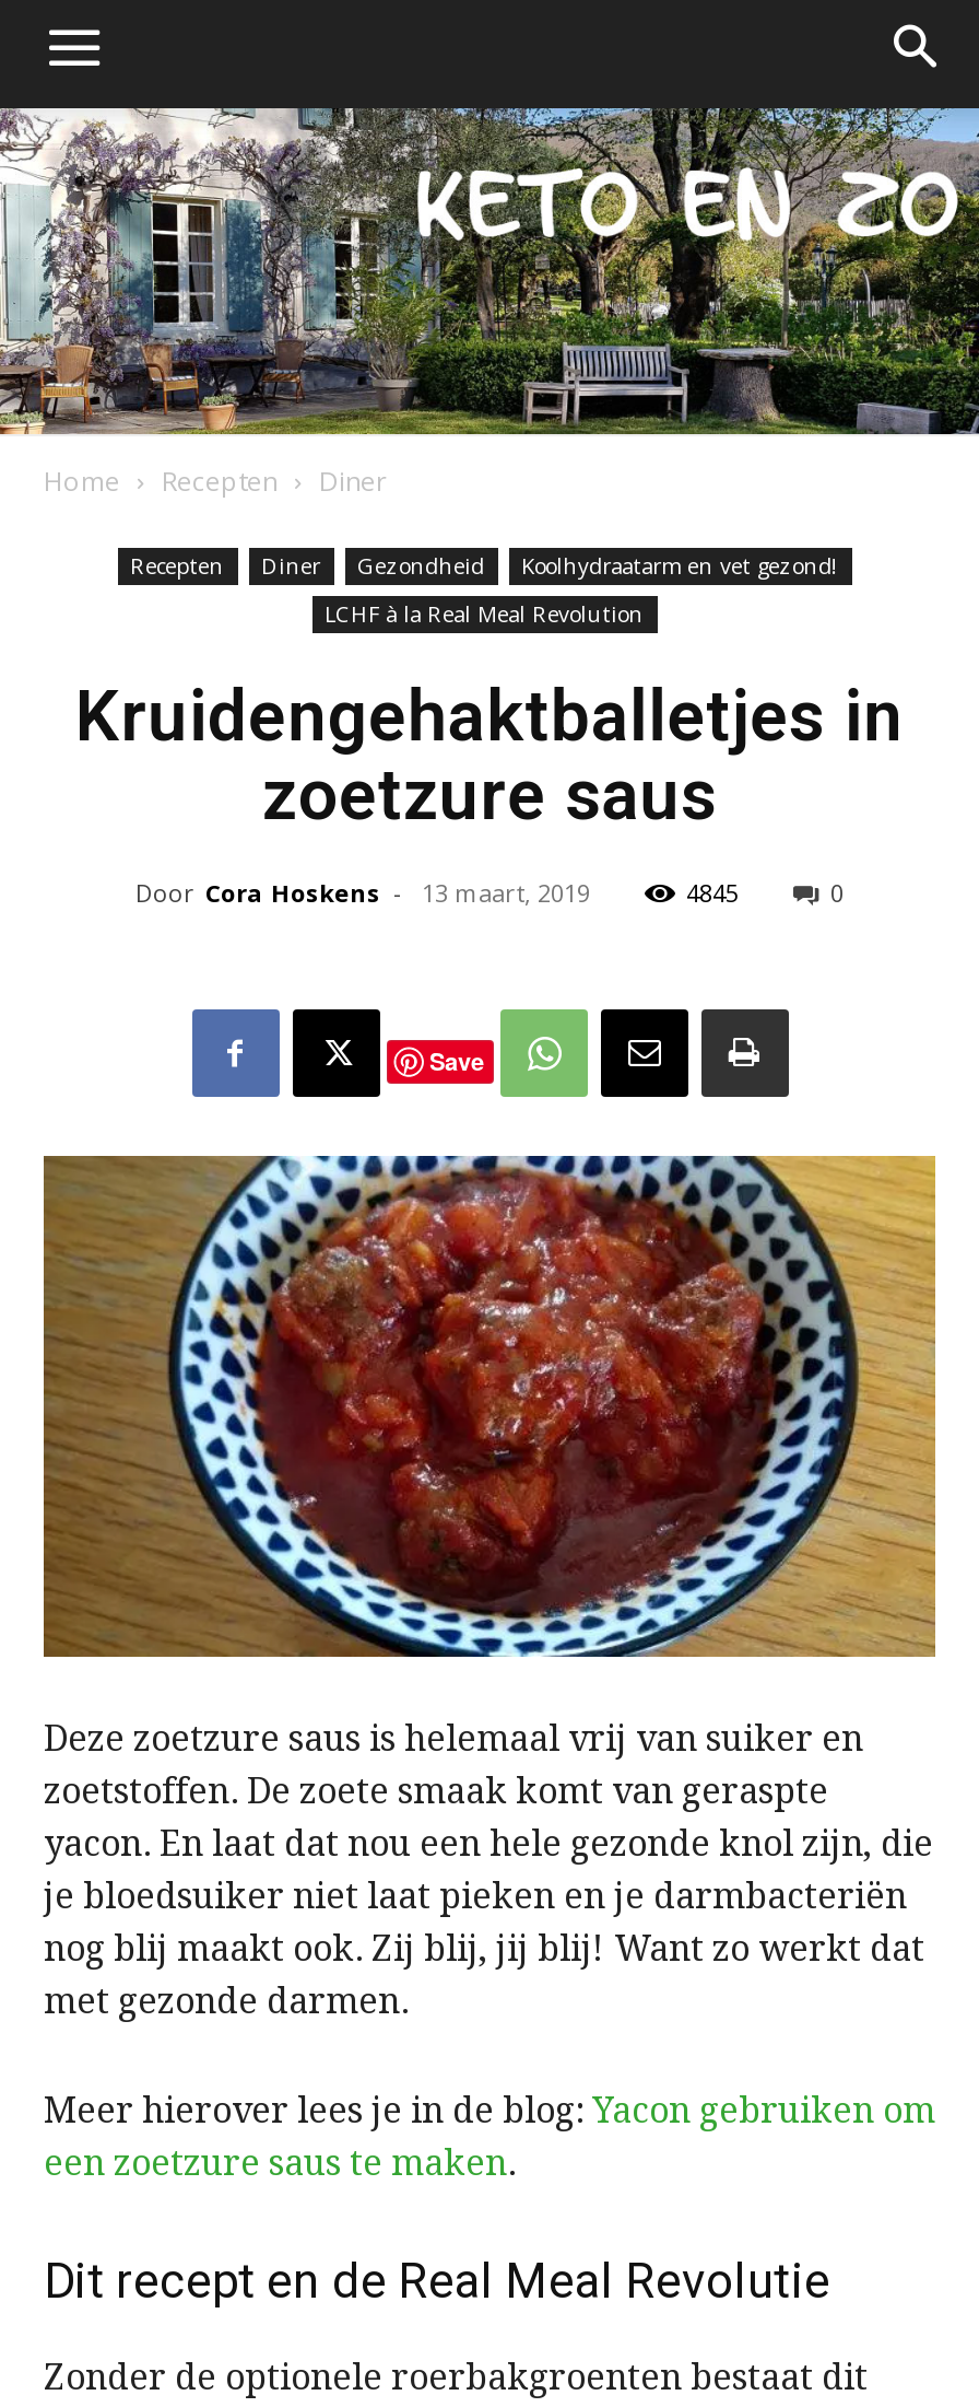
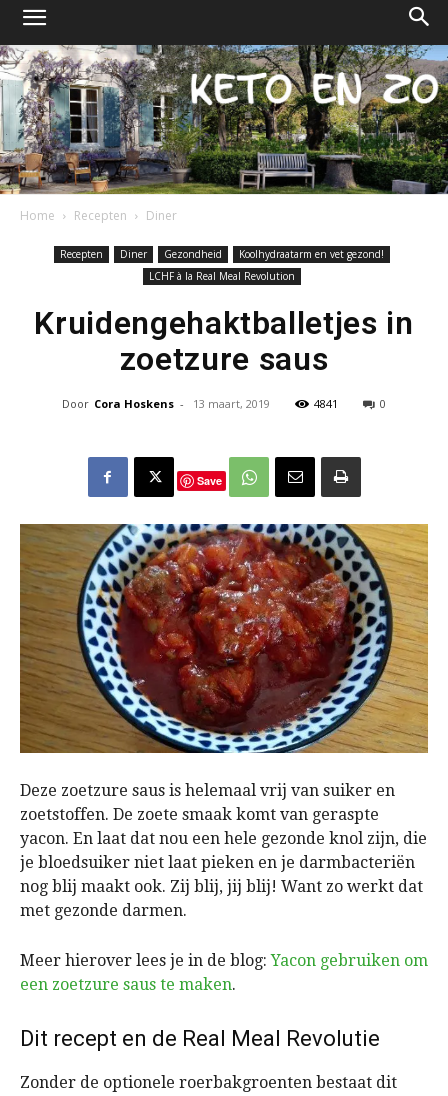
[686,876,739,909] 4845 -> [314,396,338,411] 4841

